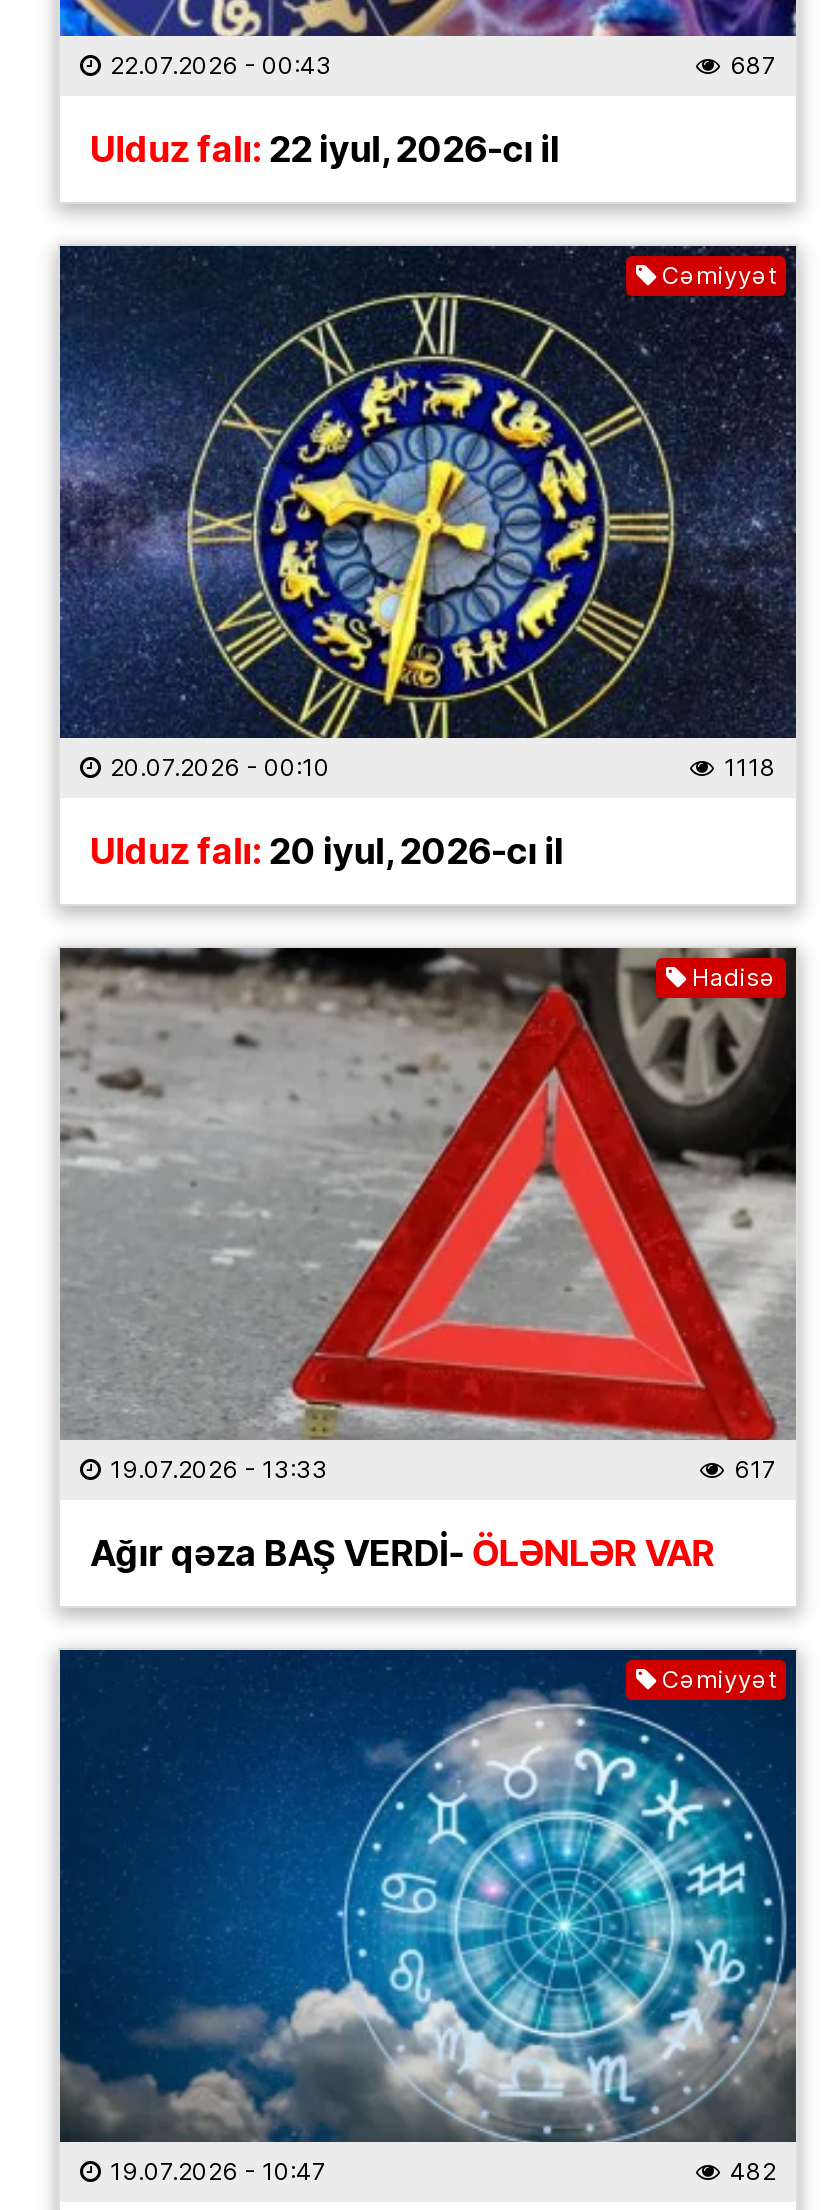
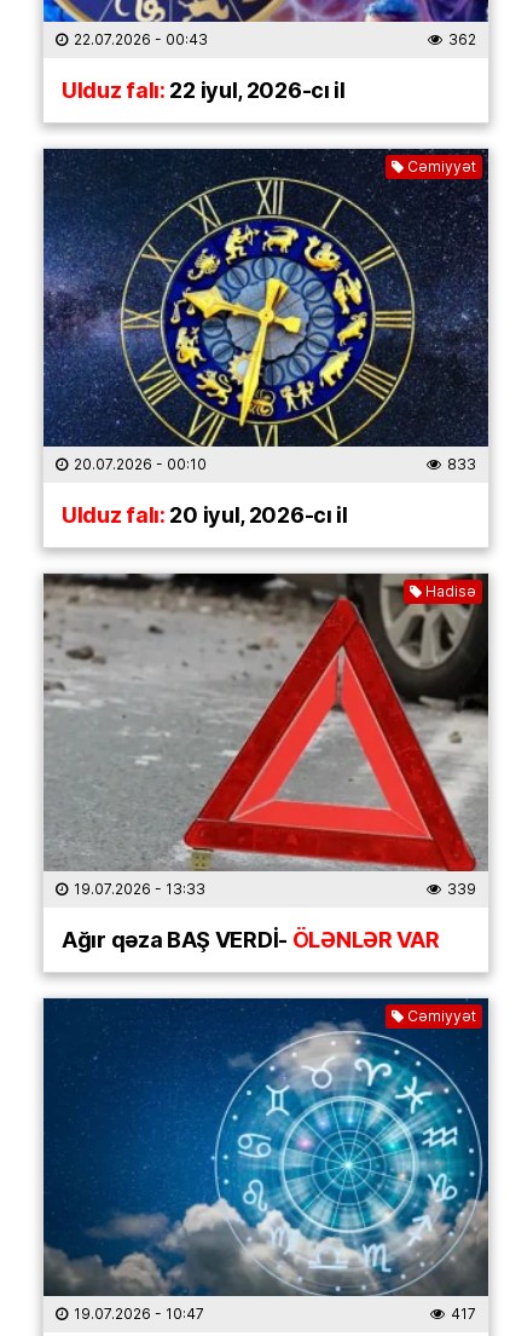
[730,48,776,82] 687 -> [448,29,476,50] 362
[724,750,776,784] 1118 -> [447,454,476,474] 833
[734,1452,776,1486] 617 -> [447,879,476,899] 339
[730,2154,776,2188] 482 -> [451,1303,476,1324] 417

